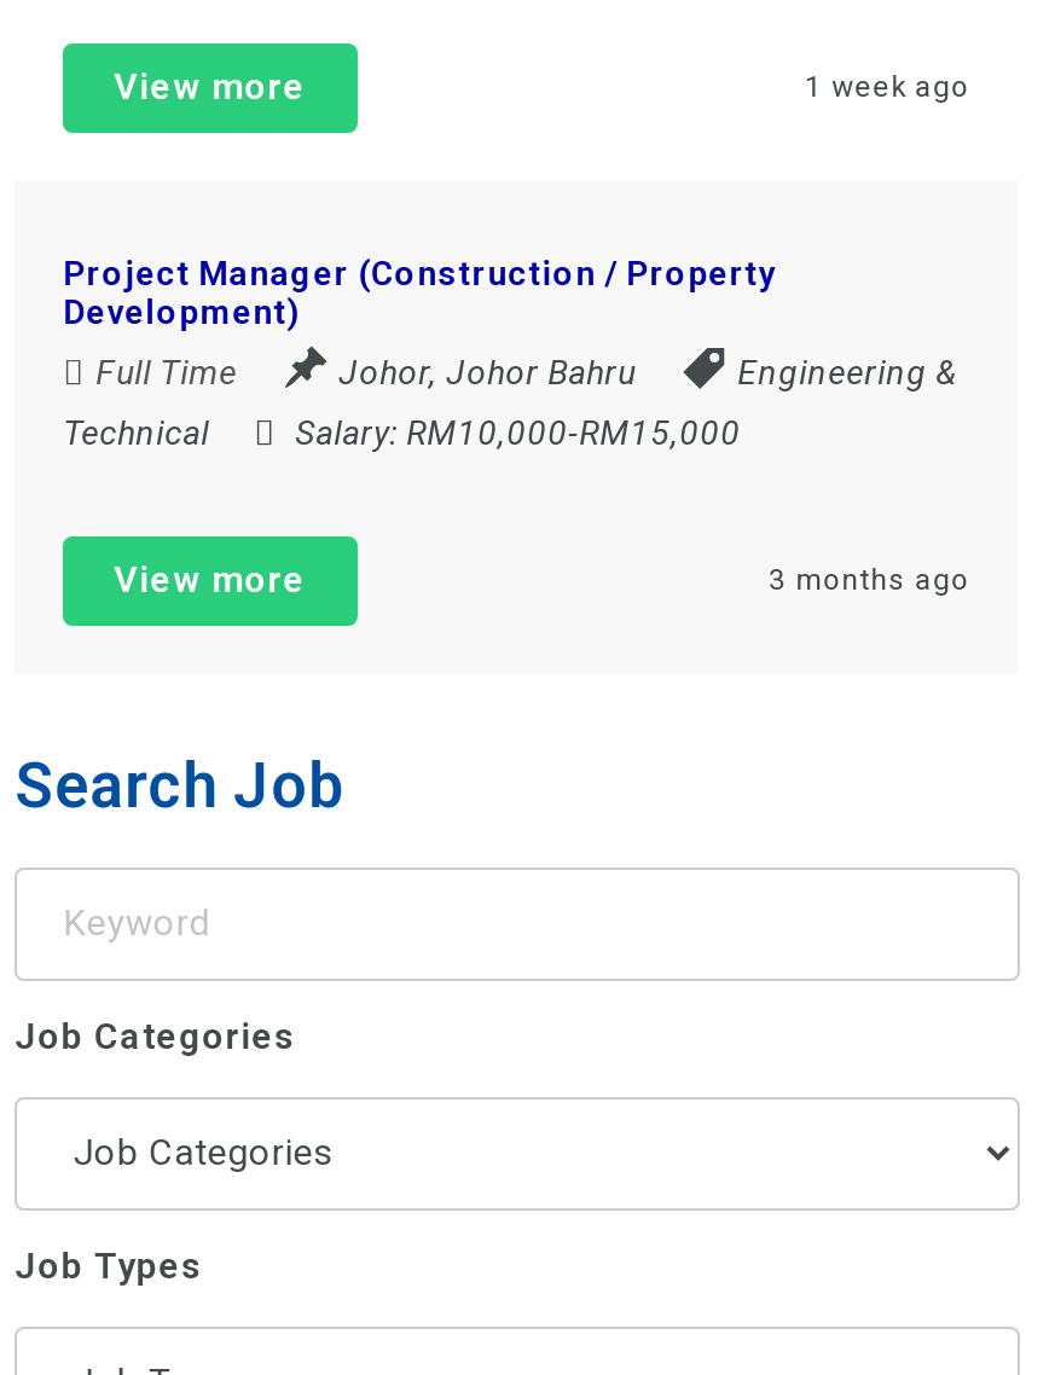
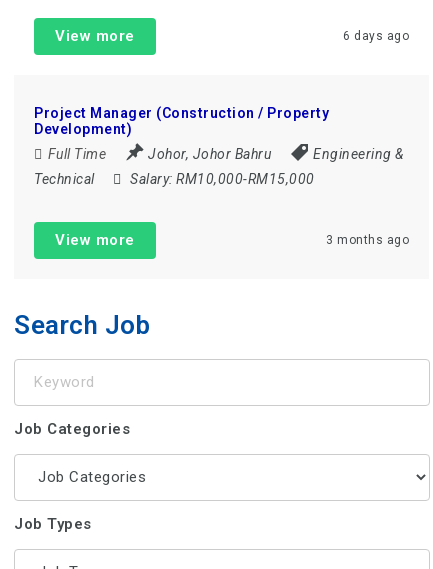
[805,70,969,103] 1 week ago -> [343,29,409,43] 6 days ago

